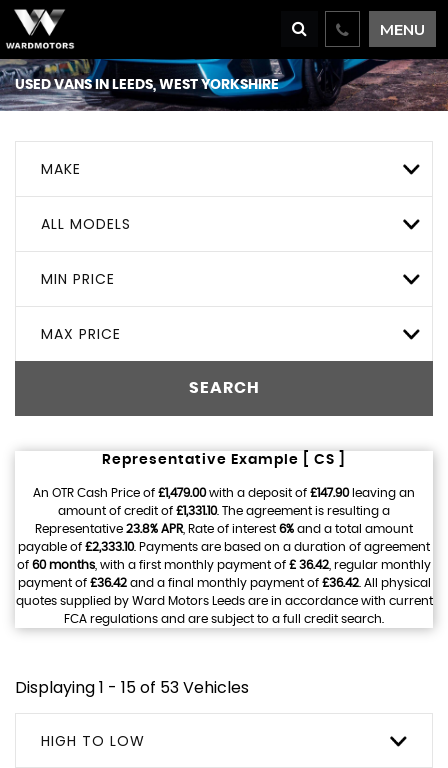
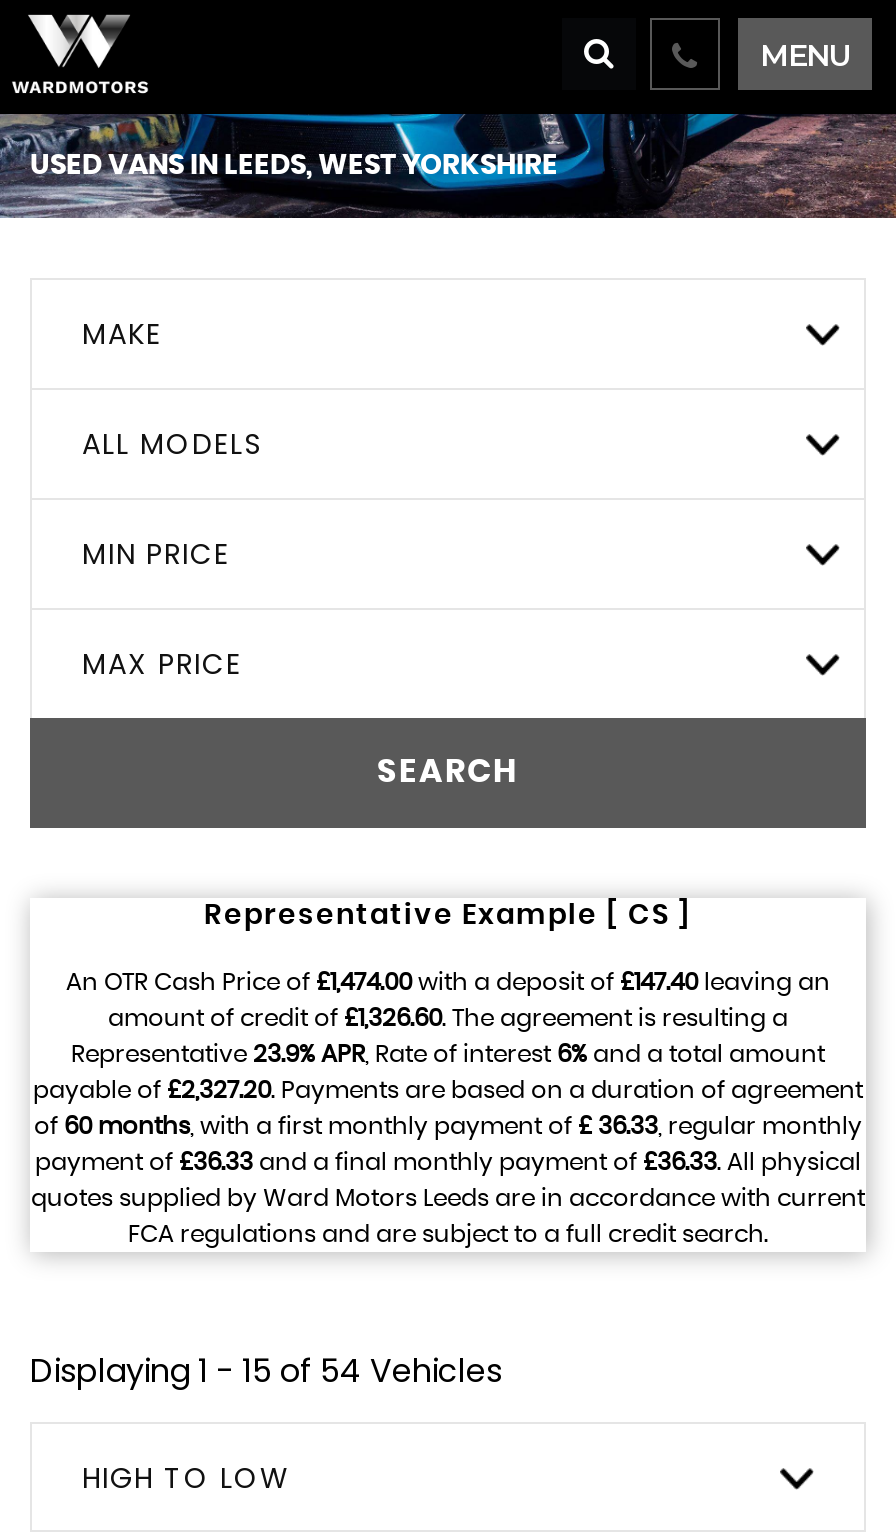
[33,487,415,499] An OTR Cash Price of £1,479.00 with a deposit of £147.90 leaving an -> [66,970,830,994] An OTR Cash Price of £1,474.00 with a deposit of £147.40 leaving an
[58,505,390,517] amount of credit of £1,331.10. The agreement is resulting a -> [108,1006,788,1030] amount of credit of £1,326.60. The agreement is resulting a
[35,523,413,535] Representative 23.8% APR, Rate of interest 6% and a total amount -> [71,1042,825,1066] Representative 23.9% APR, Rate of interest 6% and a total amount
[18,541,430,553] payable of £2,333.10. Payments are based on a duration of agreement -> [33,1078,863,1102] payable of £2,327.20. Payments are based on a duration of agreement
[17,559,431,571] of 60 months, with a first monthly payment of £ 36.42, regular monthly -> [34,1114,862,1138] of 60 months, with a first monthly payment of £ 36.33, regular monthly
[17,577,430,589] payment of £36.42 and a final monthly payment of £36.42. All physical -> [35,1150,861,1174] payment of £36.33 and a final monthly payment of £36.33. All physical
[15,676,249,699] Displaying 1 - 15 of 53 Vehicles -> [30,1348,502,1394] Displaying 1 - 15 of 54 Vehicles

